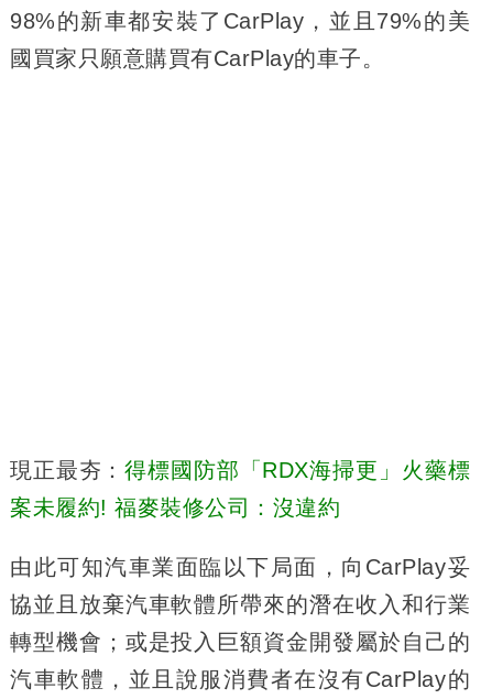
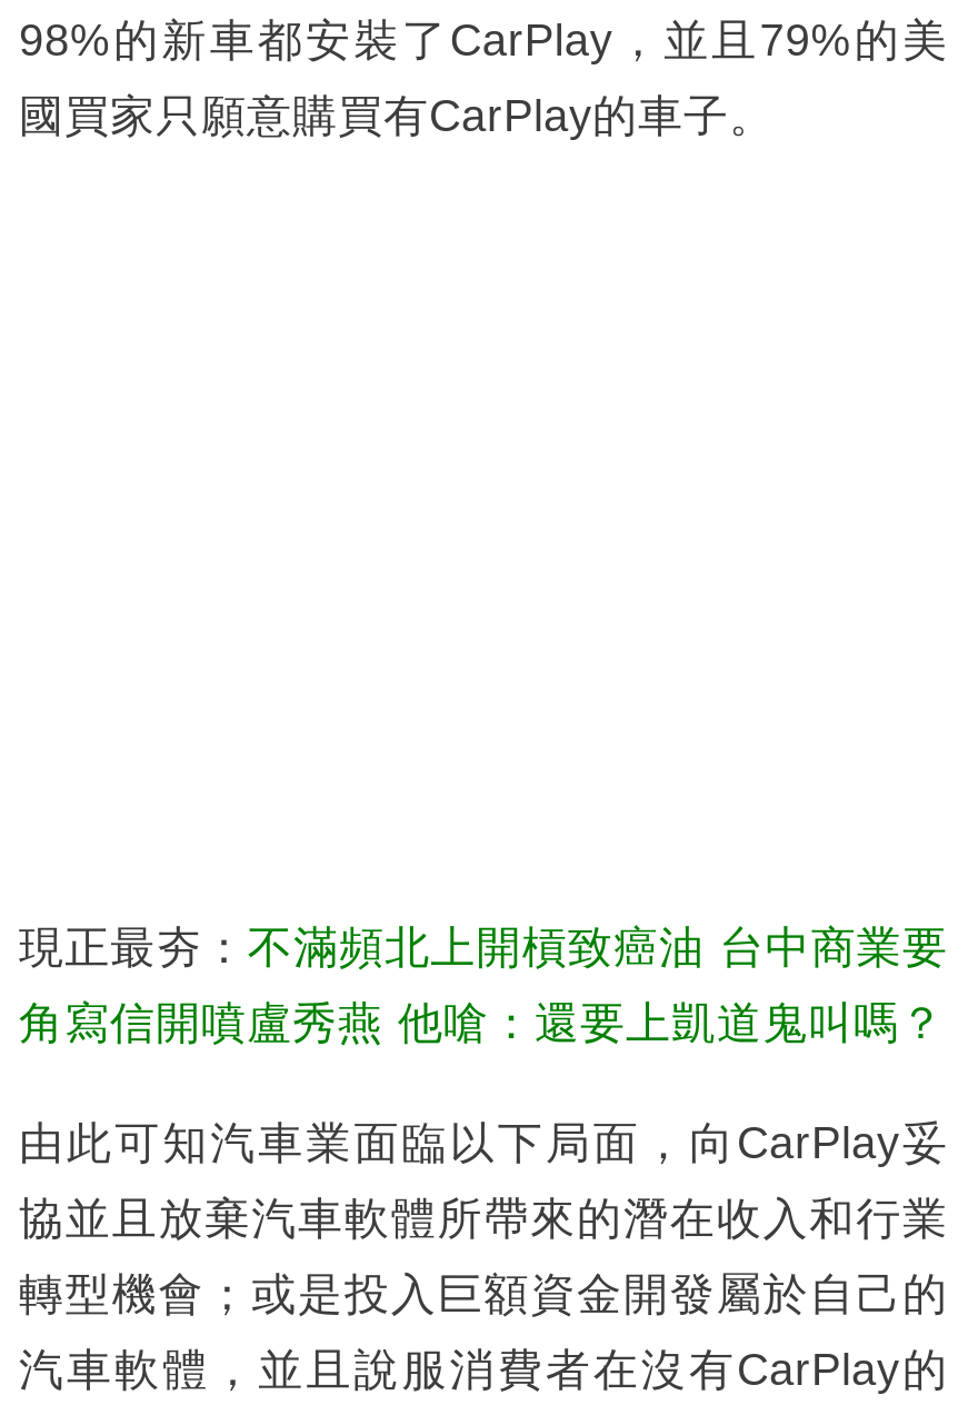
[10,458,470,482] 現正最夯：得標國防部「RDX海掃更」火藥標 -> [19,922,948,971] 現正最夯：不滿頻北上開槓致癌油 台中商業要
[10,495,340,519] 案未履約! 福麥裝修公司：沒違約 -> [19,998,945,1046] 角寫信開噴盧秀燕 他嗆：還要上凱道鬼叫嗎？

